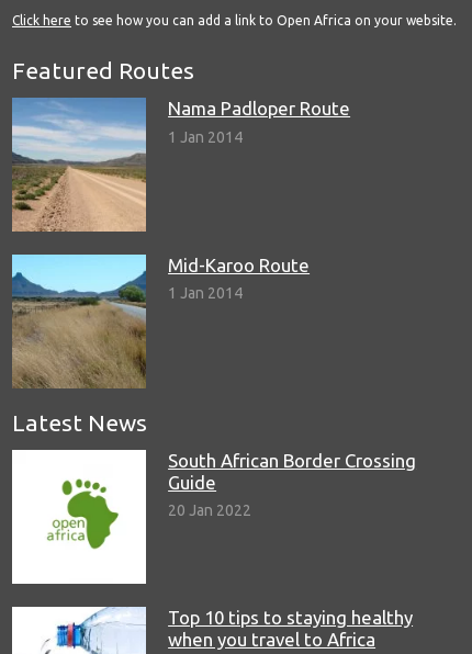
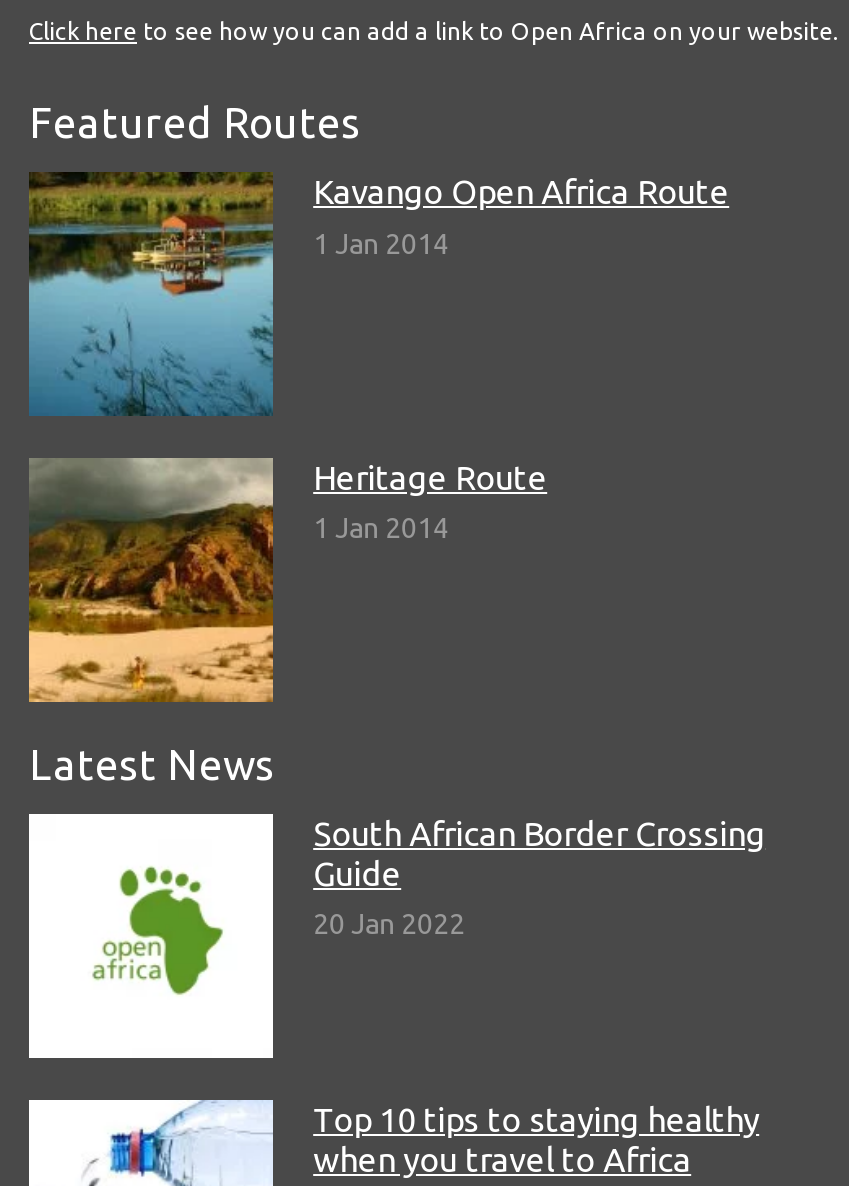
[11,97,350,233] [image] | Nama Padloper Route -> [27,170,729,416] [image] | Kavango Open Africa Route
[11,253,310,388] [image] | Mid-Karoo Route -> [29,456,547,702] [image] | Heritage Route

